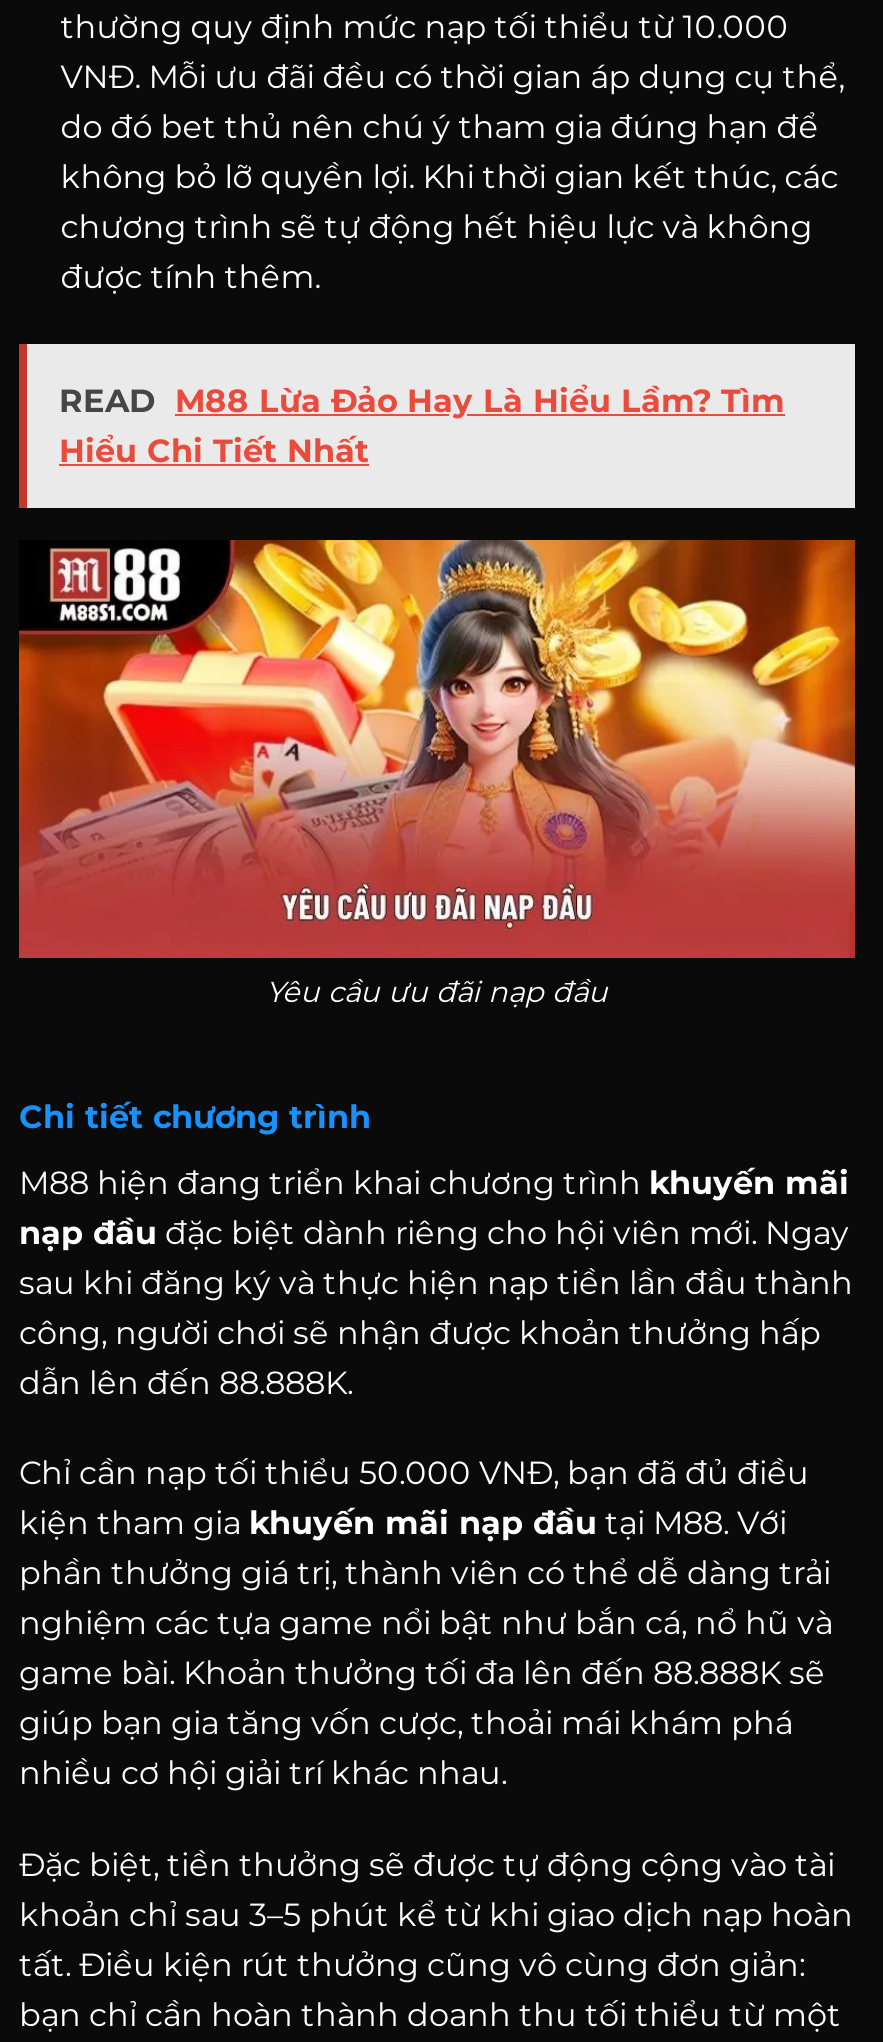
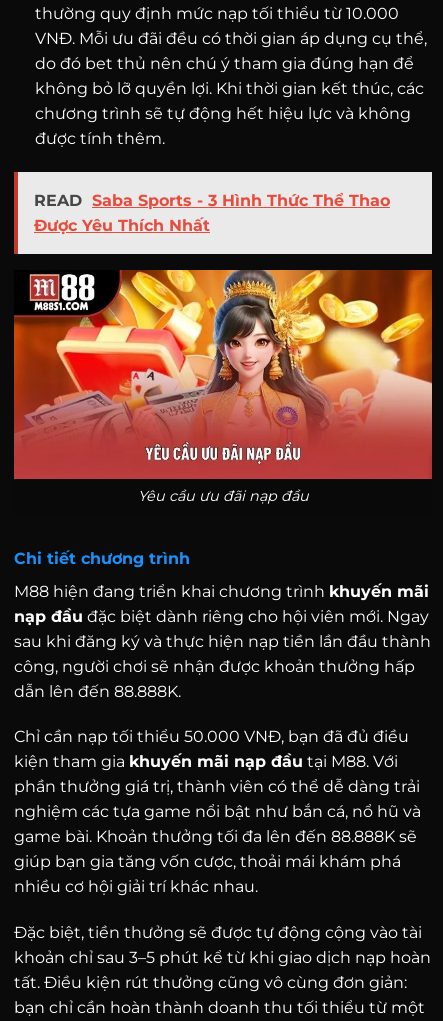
[59,382,785,420] READ M88 Lừa Đảo Hay Là Hiểu Lầm? Tìm -> [34,191,390,210] READ Saba Sports - 3 Hình Thức Thể Thao
[59,432,369,470] Hiểu Chi Tiết Nhất -> [34,216,210,235] Được Yêu Thích Nhất

